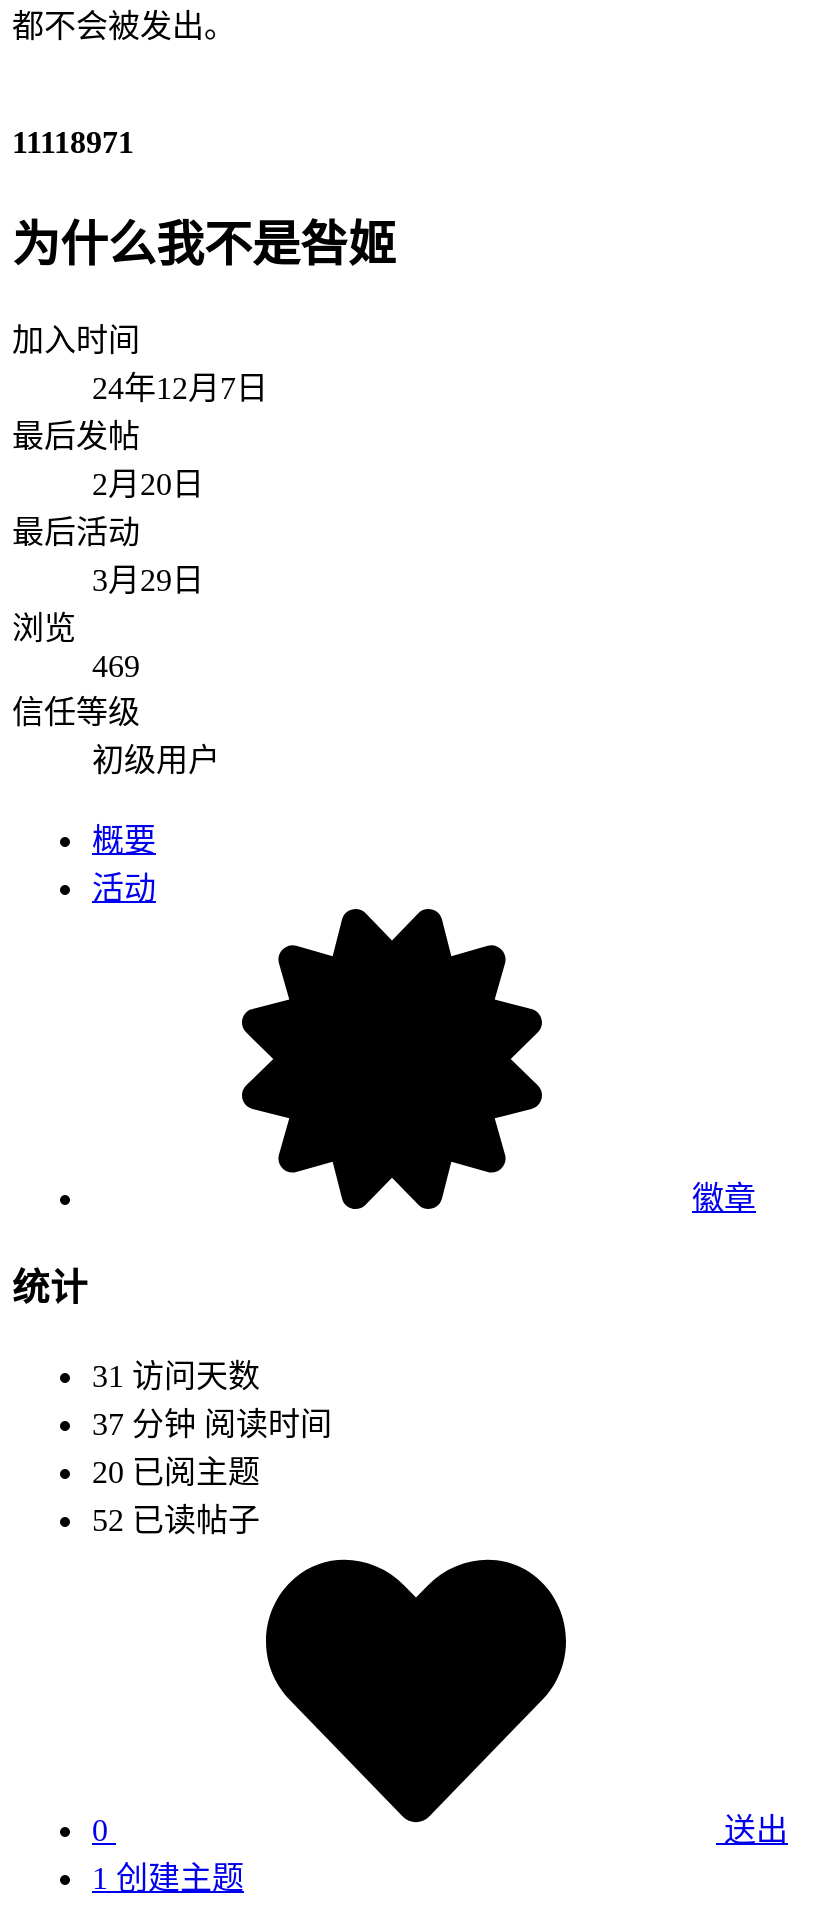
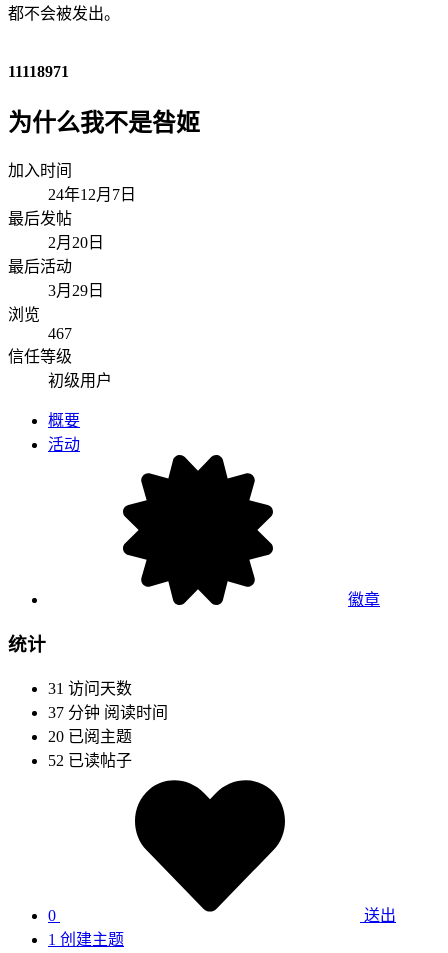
[92,650,140,684] 469 -> [48,325,72,342] 467

